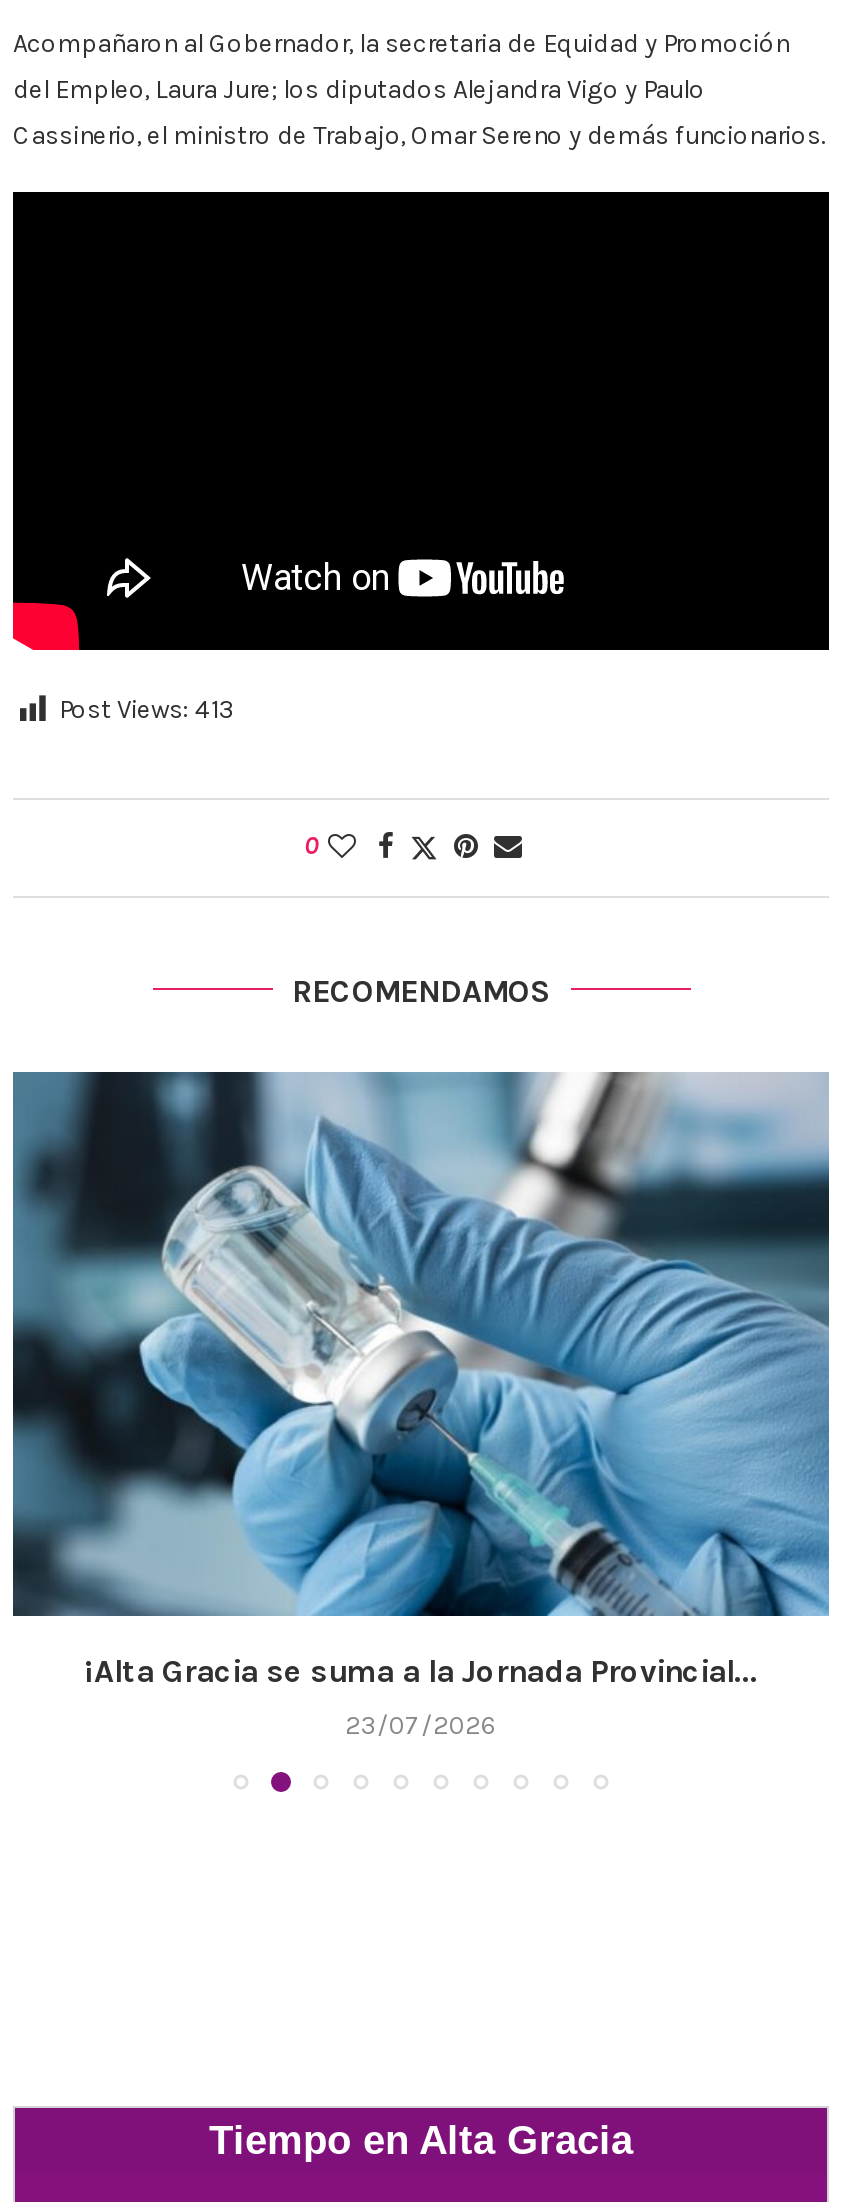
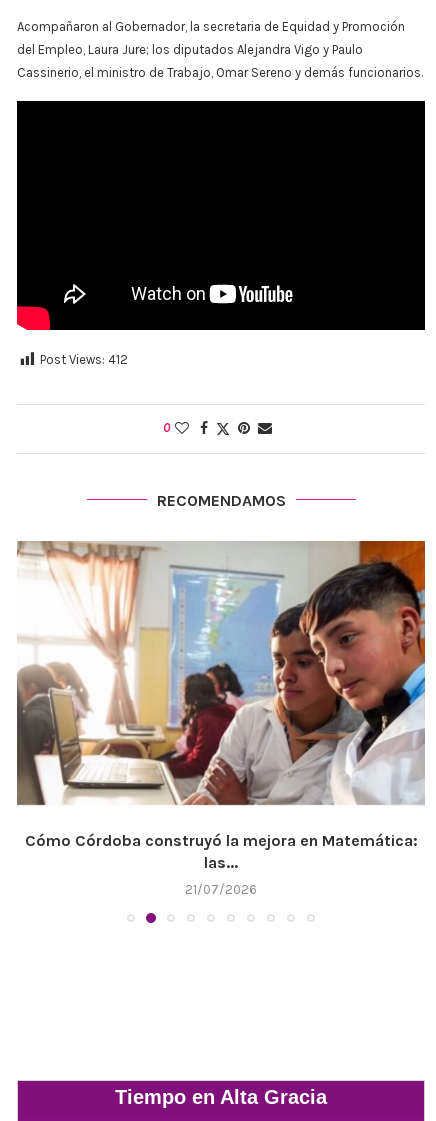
[59,694,235,724] Post Views: 413 -> [40,352,128,367] Post Views: 412
[11,1070,831,1690] [image] | ¡Alta Gracia se suma a la Jornada Provincial... -> [16,540,426,872] [image] | Cómo Córdoba construyó la mejora en Matemática: | las...
[345,1710,497,1740] 23/07/2026 -> [185,882,257,897] 21/07/2026

